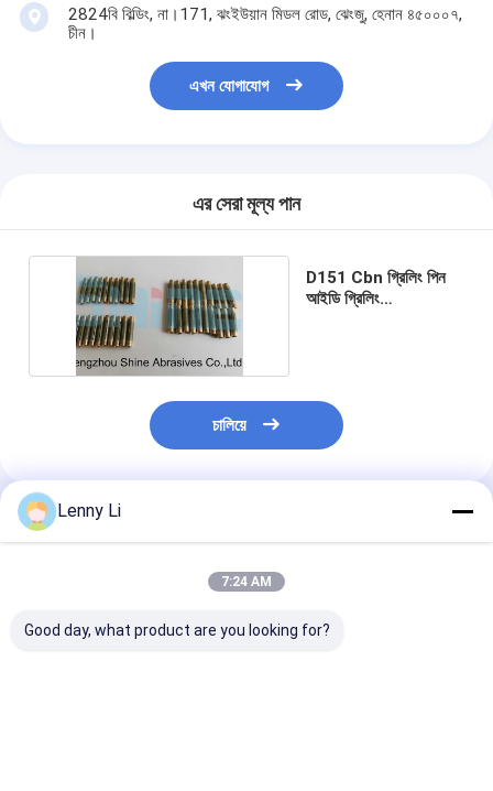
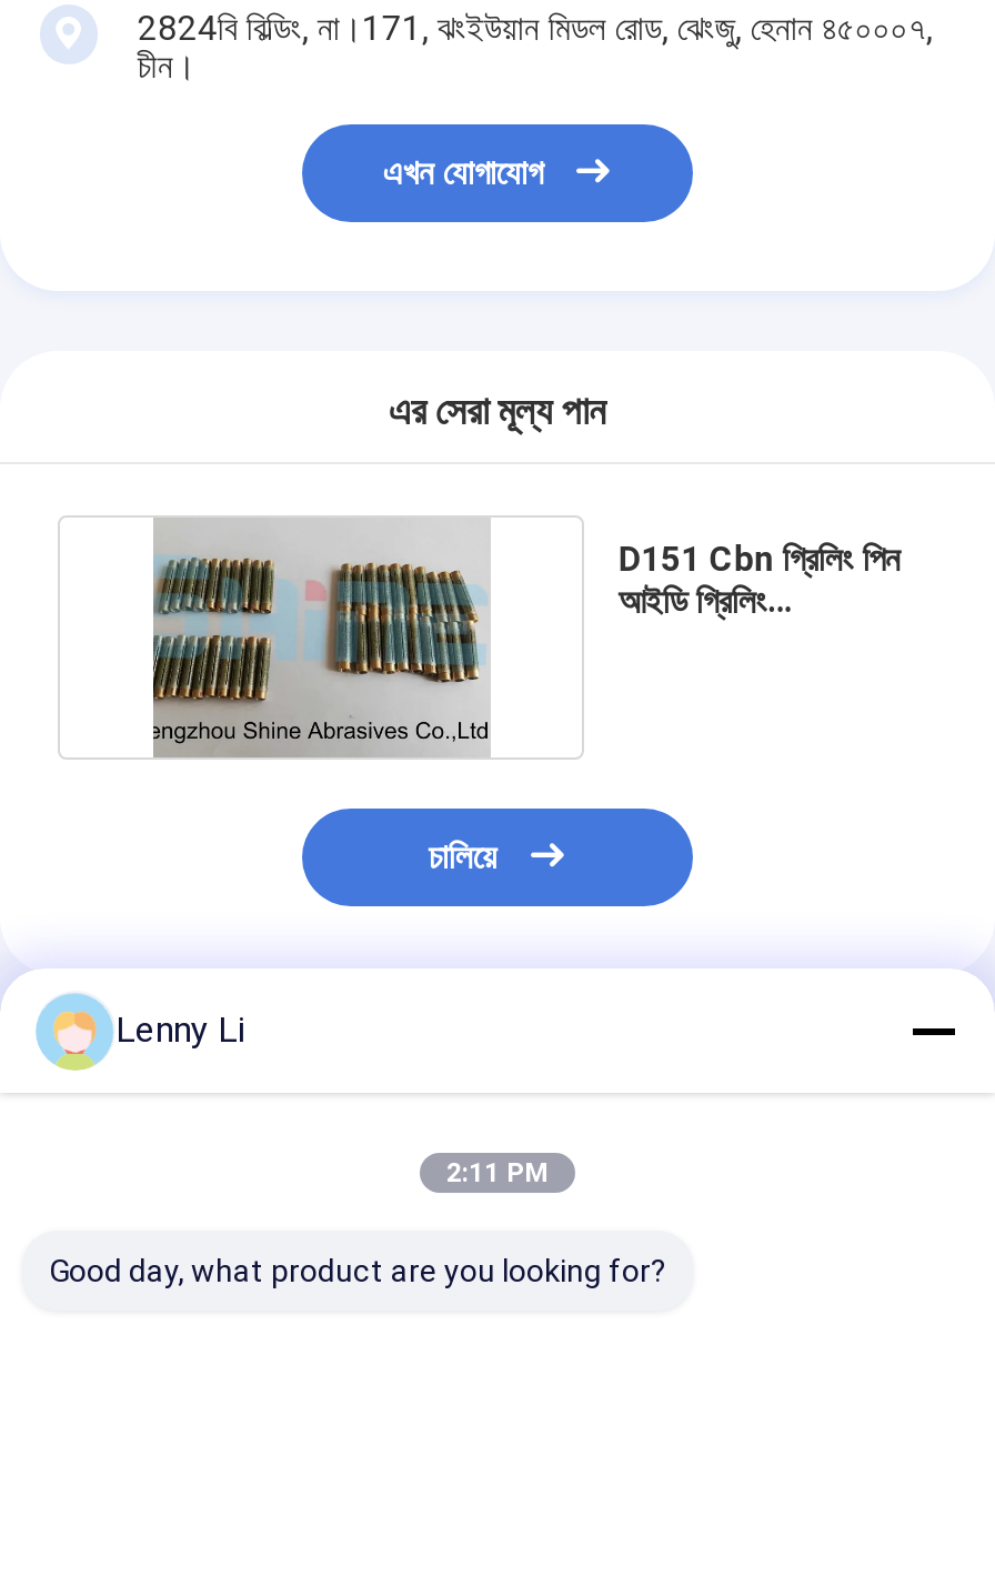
[221,574,272,589] 7:24 AM -> [446,1157,549,1188] 2:11 PM

